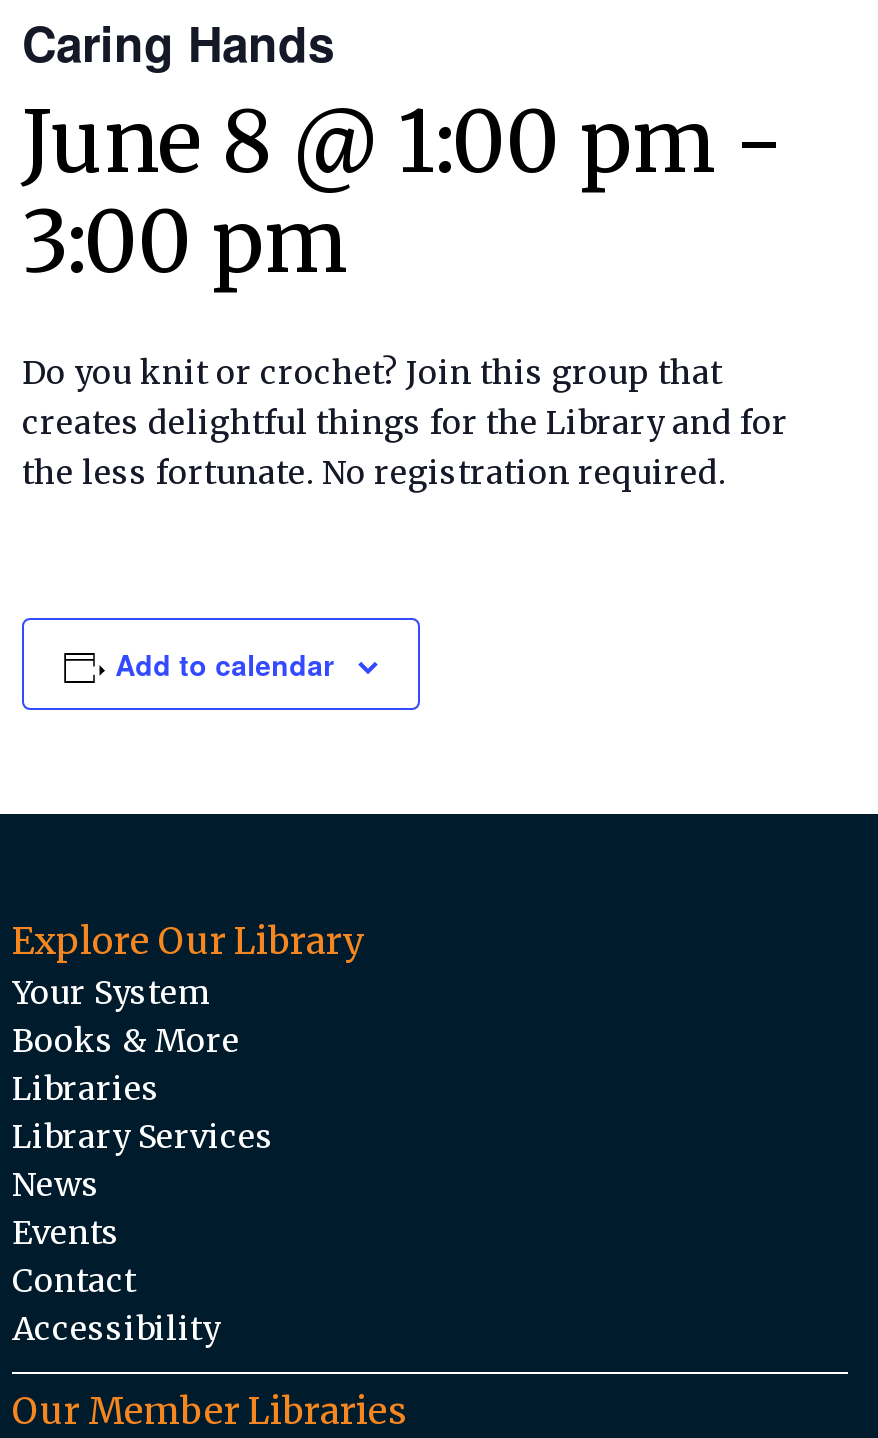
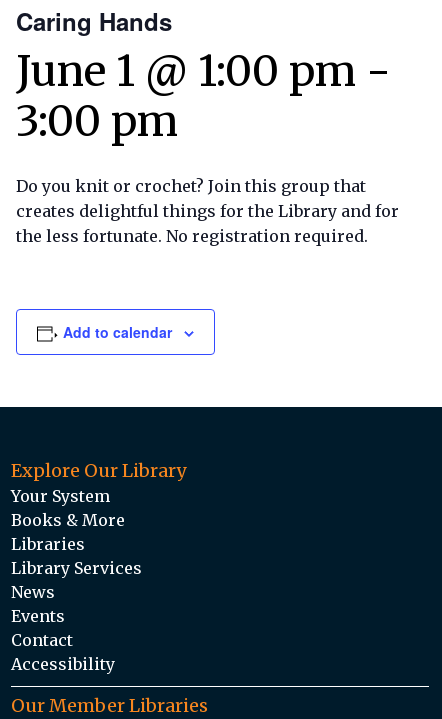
[22,90,784,194] June 8 @ 1:00 pm - -> [16,45,391,97] June 1 @ 1:00 pm -

